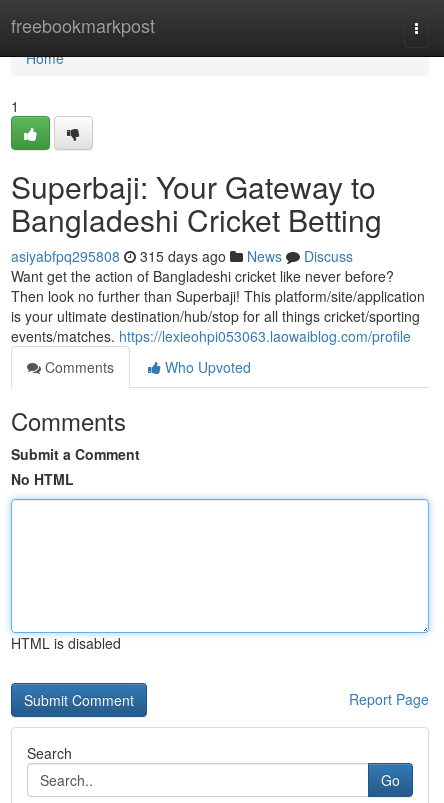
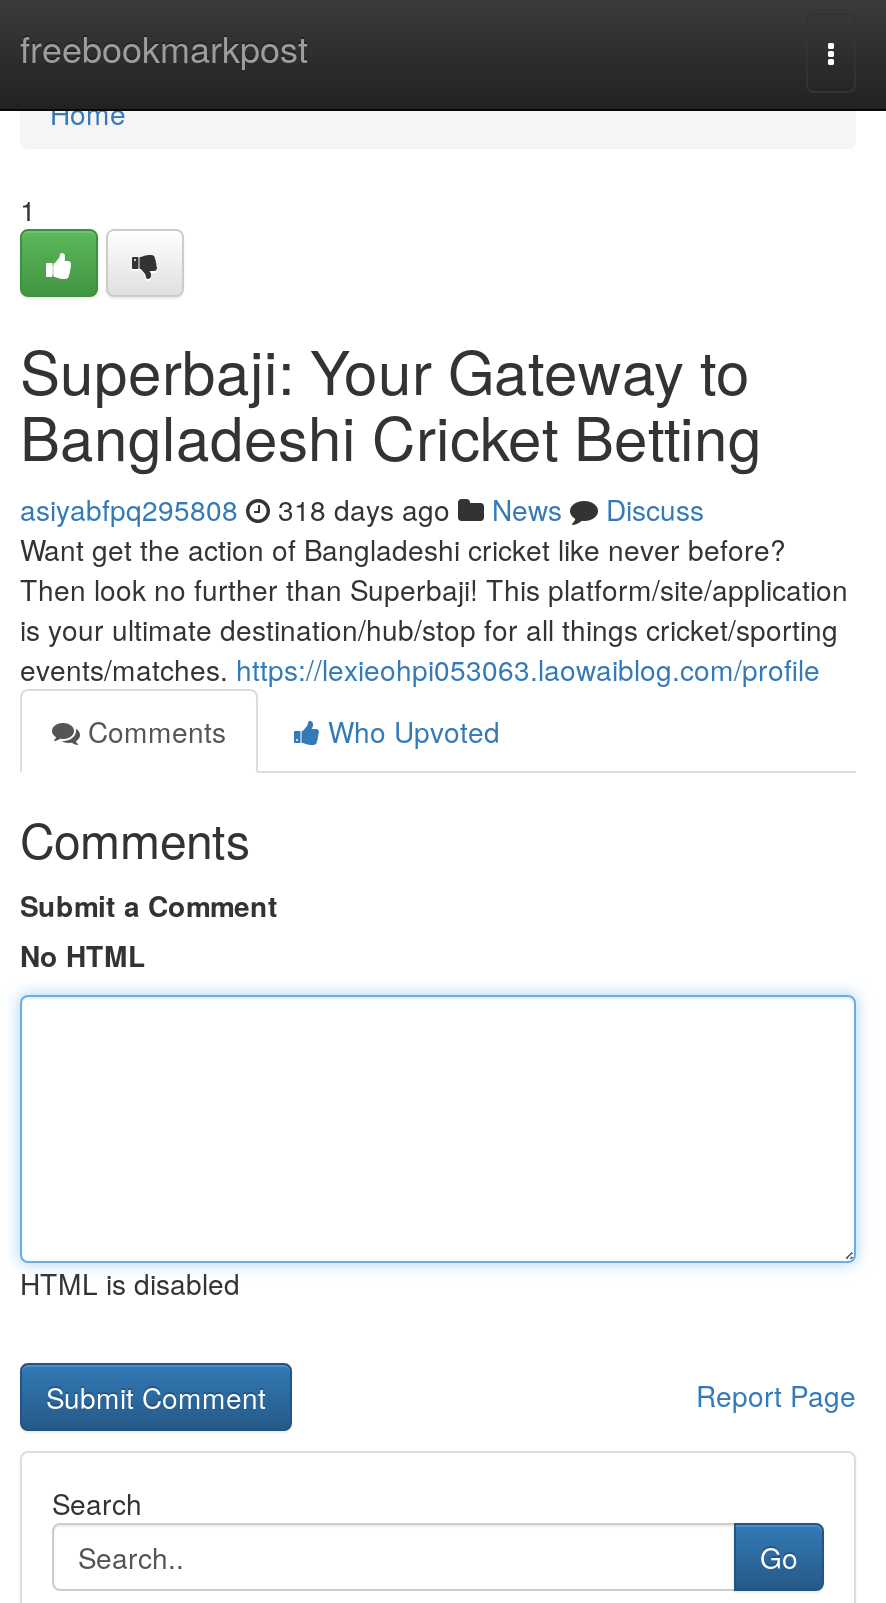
[11,246,353,266] asiyabfpq295808 315 days ago News Discuss -> [20,489,704,529] asiyabfpq295808 318 days ago News Discuss

